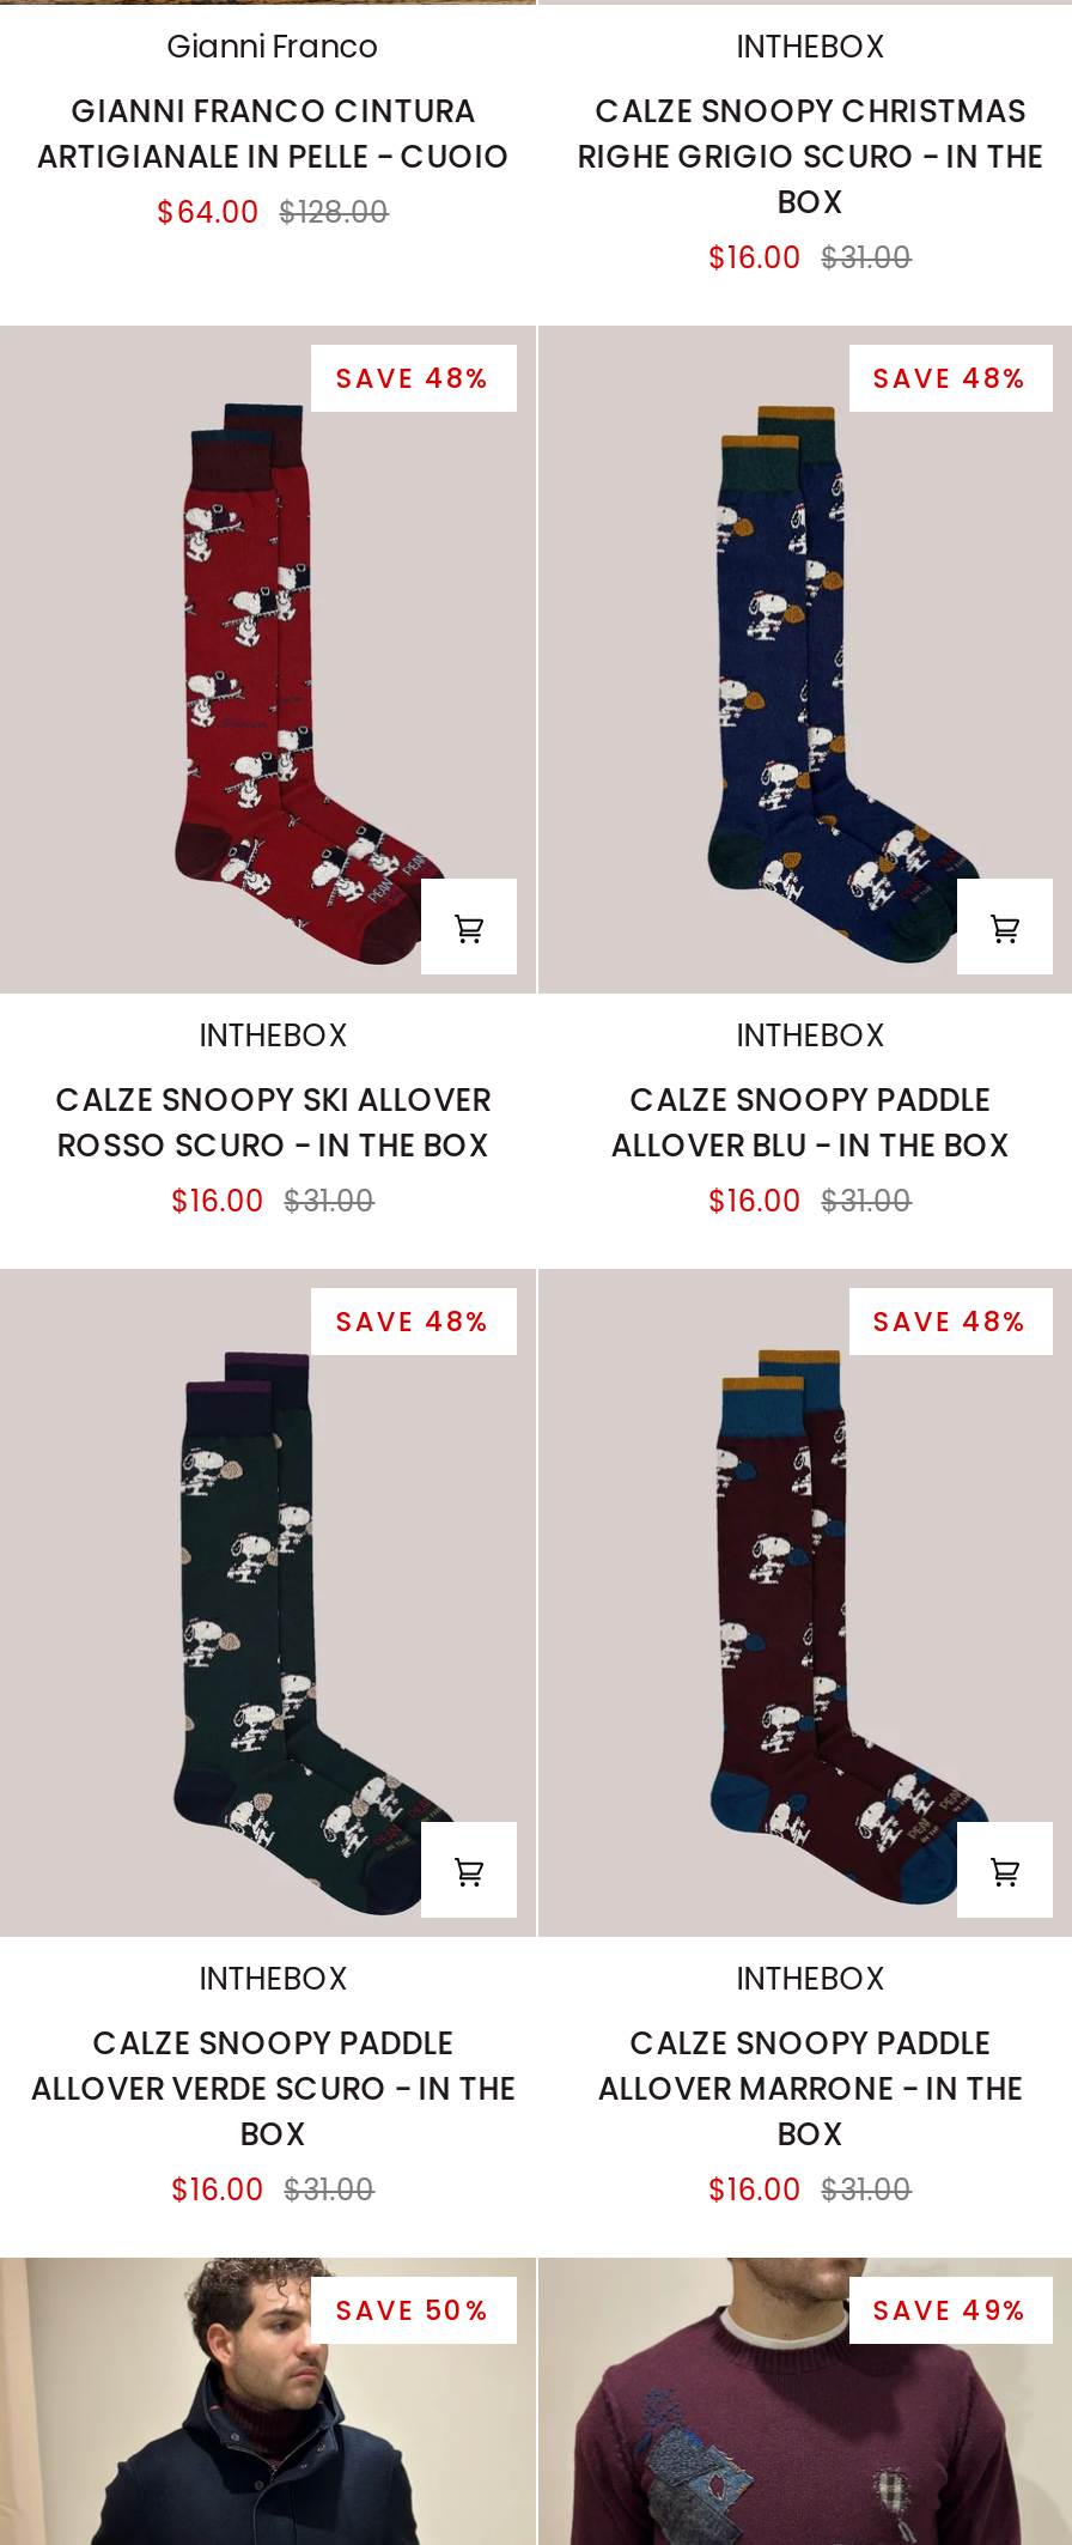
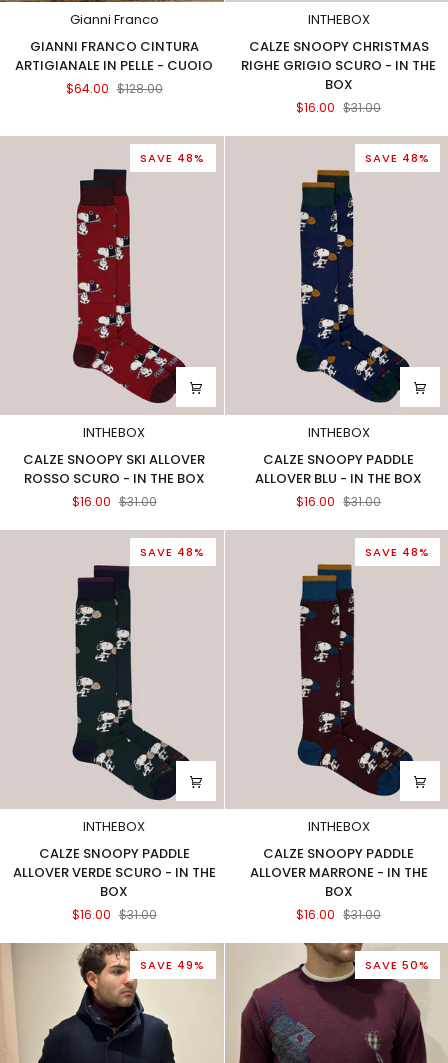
[336,2292,492,2330] SAVE 50% -> [140,957,205,973] SAVE 49%
[873,2292,1029,2330] SAVE 49% -> [365,957,430,973] SAVE 50%

